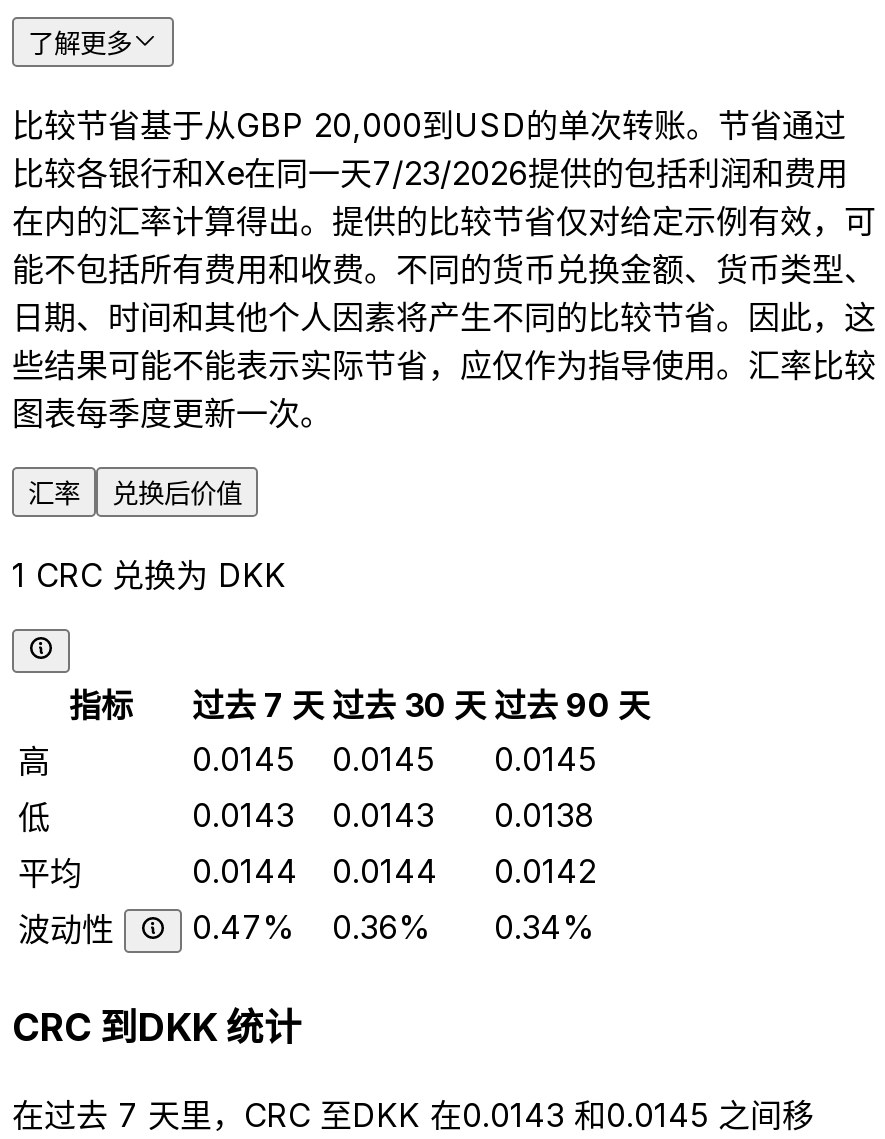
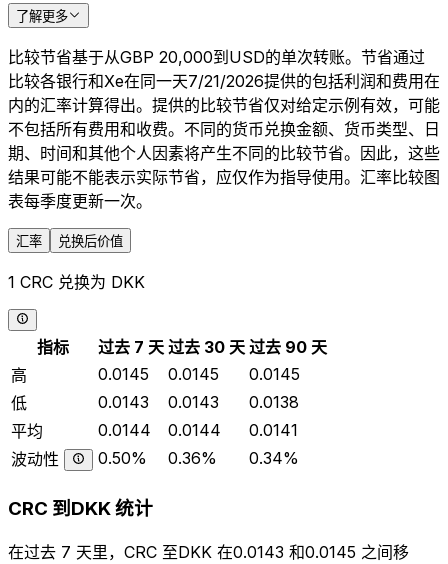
[12,153,876,433] 比较各银行和Xe在同一天7/23/2026提供的包括利润和费用 | 在内的汇率计算得出。提供的比较节省仅对给定示例有效，可 | 能不包括所有费用和收费。不同的货币兑换金额、货币类型、 | 日期、时间和其他个人因素将产生不同的比较节省。因此，这 | 些结果可能不能表示实际节省，应仅作为指导使用。汇率比较 | 图表每季度更新一次。 -> [8,71,440,211] 比较各银行和Xe在同一天7/21/2026提供的包括利润和费用在 | 内的汇率计算得出。提供的比较节省仅对给定示例有效，可能 | 不包括所有费用和收费。不同的货币兑换金额、货币类型、日 | 期、时间和其他个人因素将产生不同的比较节省。因此，这些 | 结果可能不能表示实际节省，应仅作为指导使用。汇率比较图 | 表每季度更新一次。
[192,852,596,892] 0.0144 0.0144 0.0142 -> [98,420,298,440] 0.0144 0.0144 0.0141
[18,908,594,950] 波动性 0.47% 0.36% 0.34% -> [11,448,299,469] 波动性 0.50% 0.36% 0.34%

